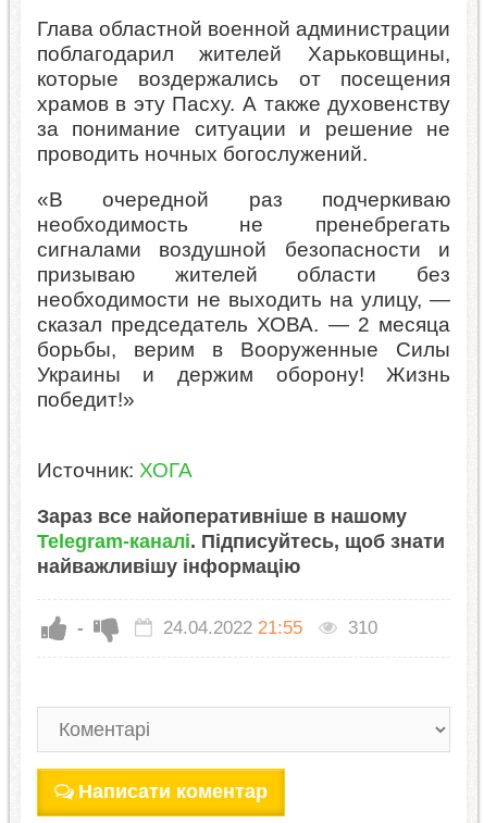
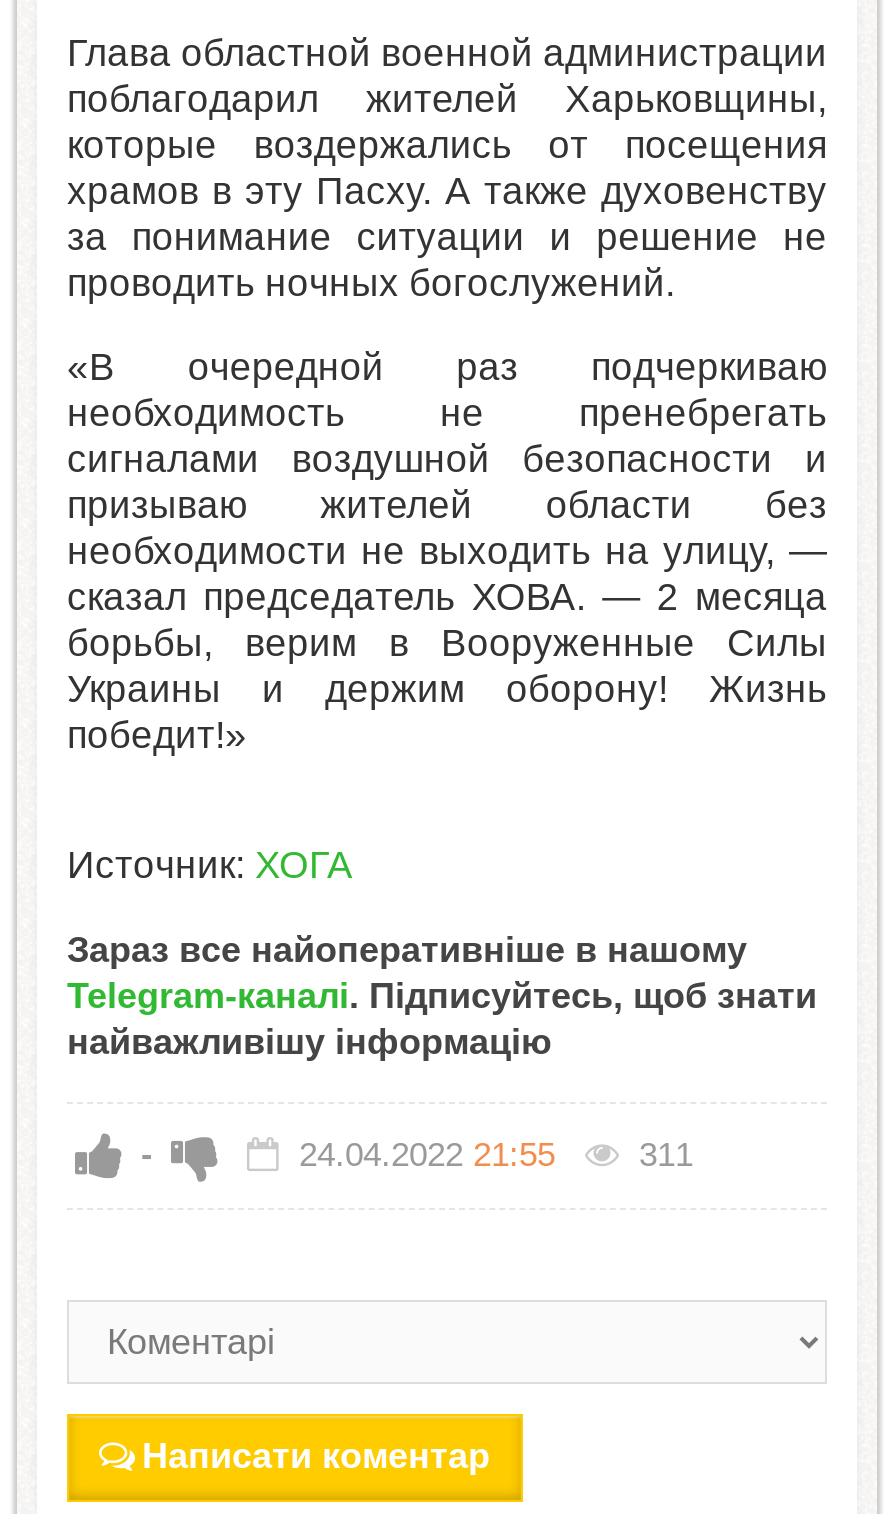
[163,618,377,638] 24.04.2022 21:55 310 -> [299,1136,693,1174] 24.04.2022 21:55 311

